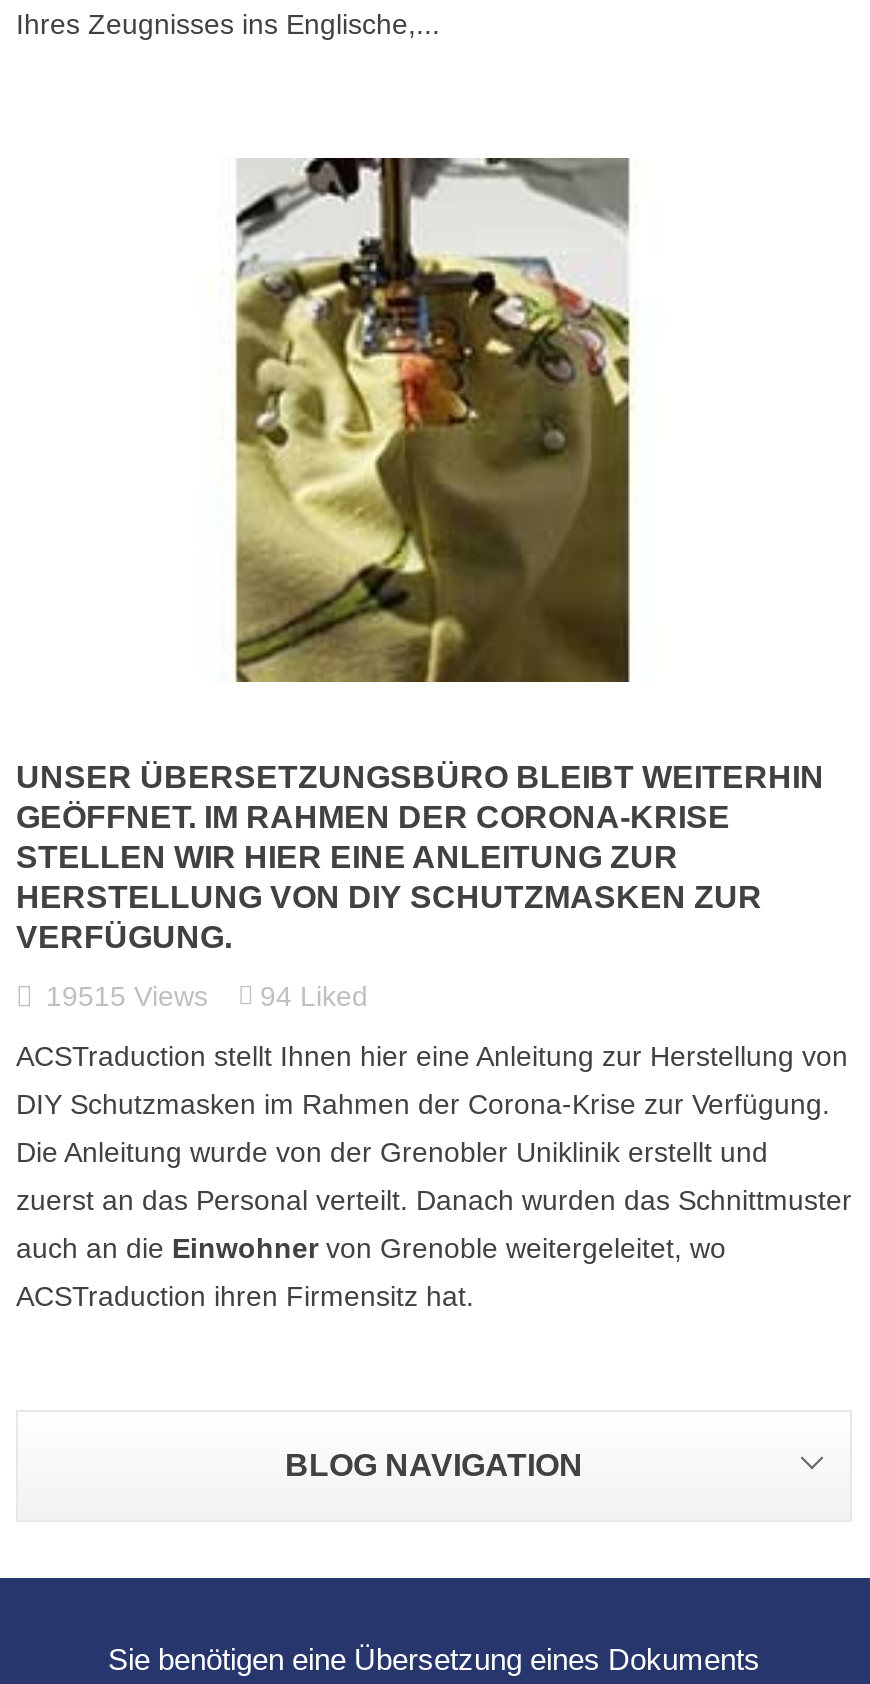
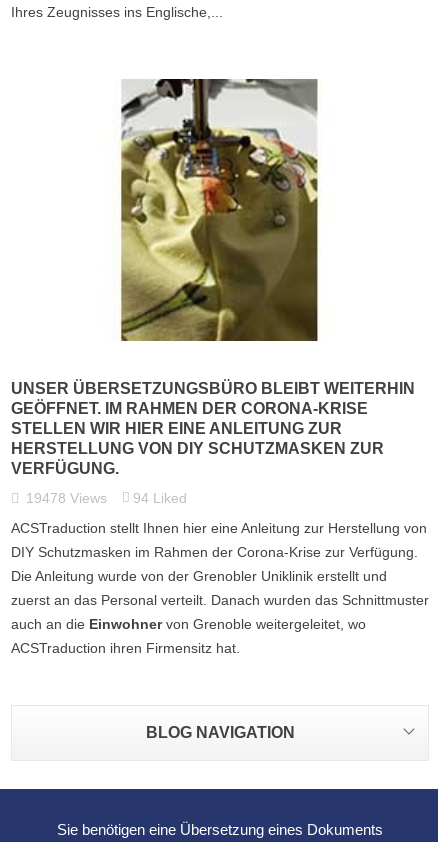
[38,980,368,1012] 19515 Views 94 Liked -> [22,490,187,506] 19478 Views 94 Liked

